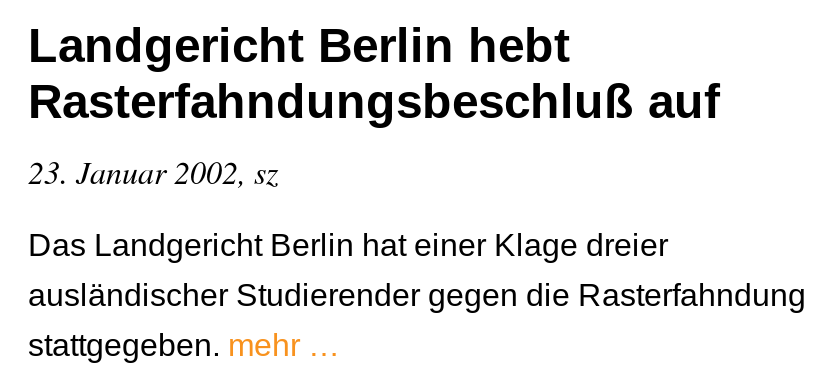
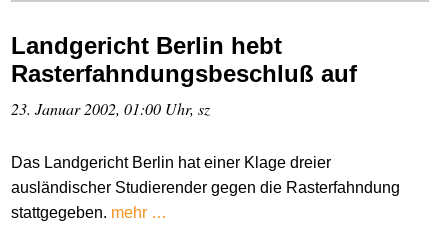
[28,149,278,191] 23. Januar 2002, sz -> [11,98,210,119] 23. Januar 2002, 01:00 Uhr, sz

